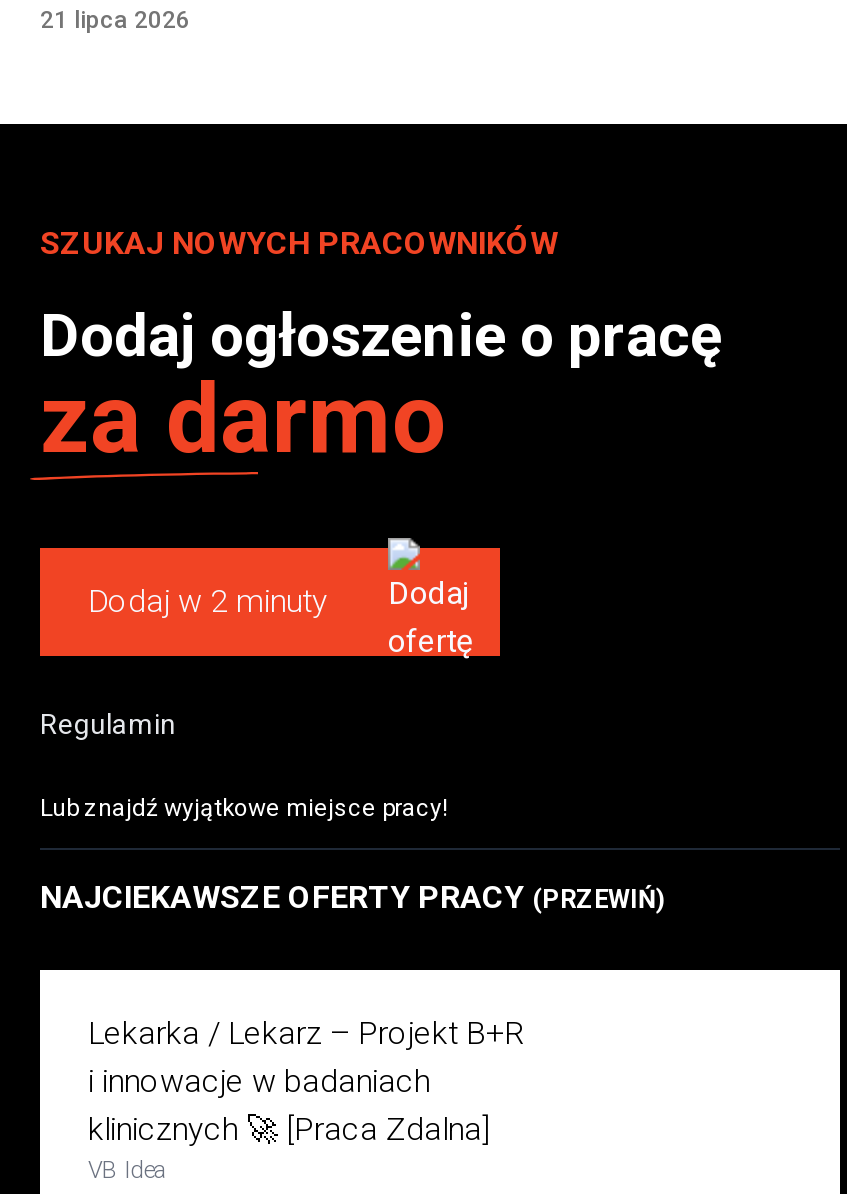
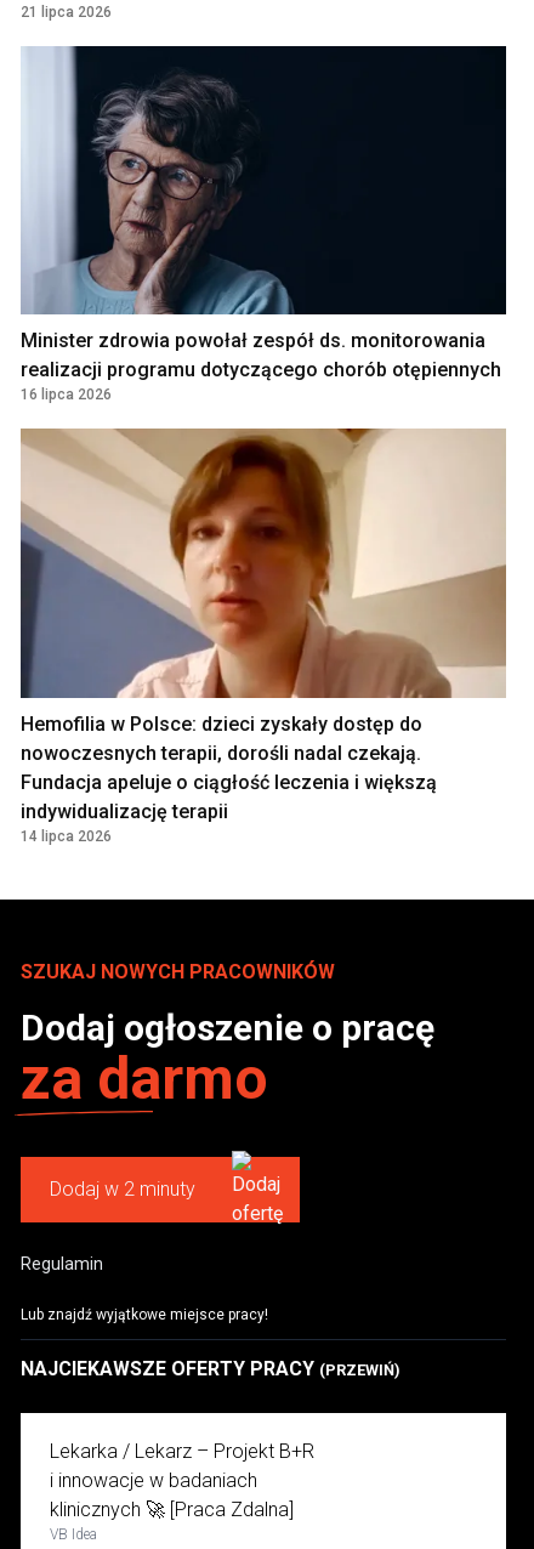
none -> [19,427,507,845] [image] | Hemofilia w Polsce: dzieci zyskały dostęp do | nowoczesnych terapii, dorośli nadal czekają. | Fundacja apeluje o ciągłość leczenia i większą | indywidualizację terapii | 14 lipca 2026
none -> [21,45,507,403] [image] | Minister zdrowia powołał zespół ds. monitorowania | realizacji programu dotyczącego chorób otępiennych | 16 lipca 2026

